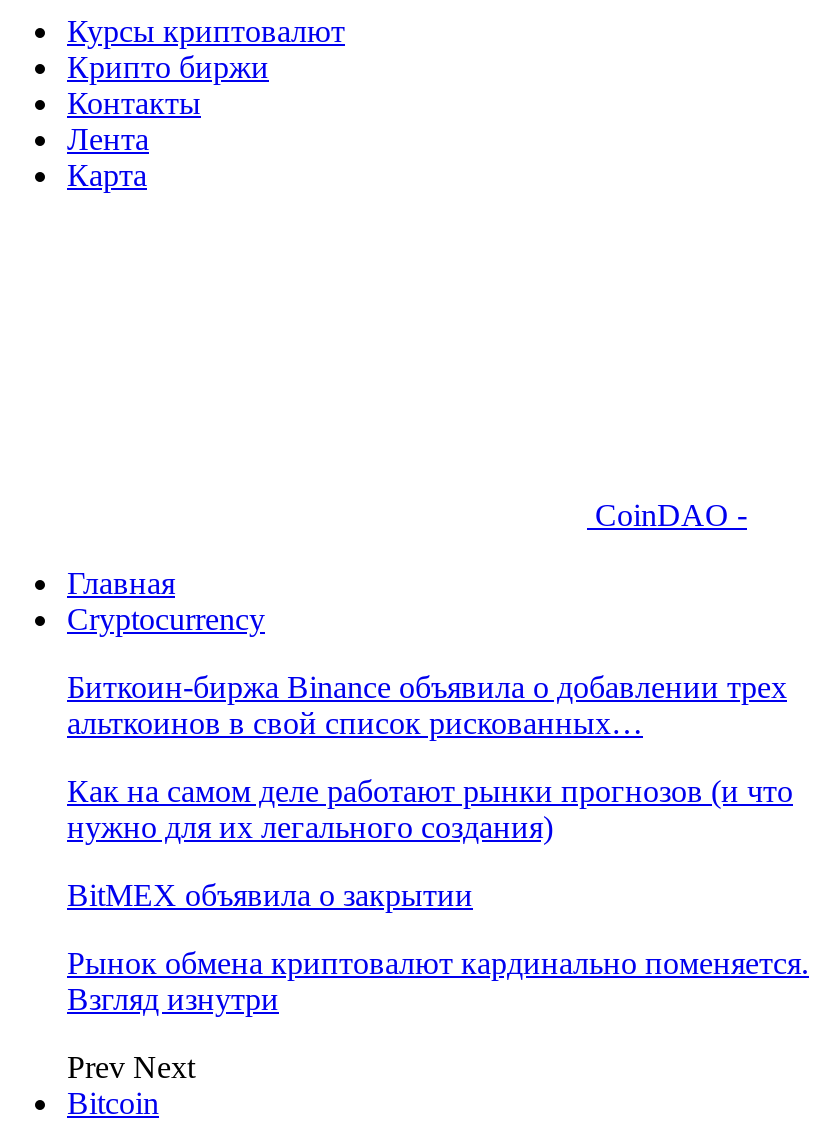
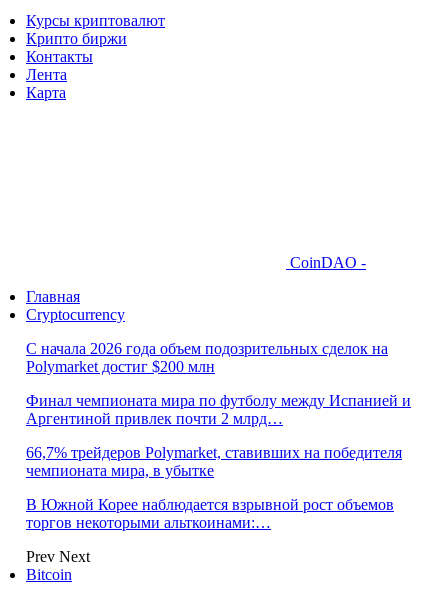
[67,670,787,740] Биткоин-биржа Binance объявила о добавлении трех | альткоинов в свой список рискованных… -> [26,340,388,375] С начала 2026 года объем подозрительных сделок на | Polymarket достиг $200 млн
[67,774,793,844] Как на самом деле работают рынки прогнозов (и что | нужно для их легального создания) -> [26,392,411,427] Финал чемпионата мира по футболу между Испанией и | Аргентиной привлек почти 2 млрд…
[67,878,473,912] BitMEX объявила о закрытии -> [26,444,402,479] 66,7% трейдеров Polymarket, ставивших на победителя | чемпионата мира, в убытке
[67,946,809,1016] Рынок обмена криптовалют кардинально поменяется. | Взгляд изнутри -> [26,496,394,531] В Южной Корее наблюдается взрывной рост объемов | торгов некоторыми альткоинами:…

